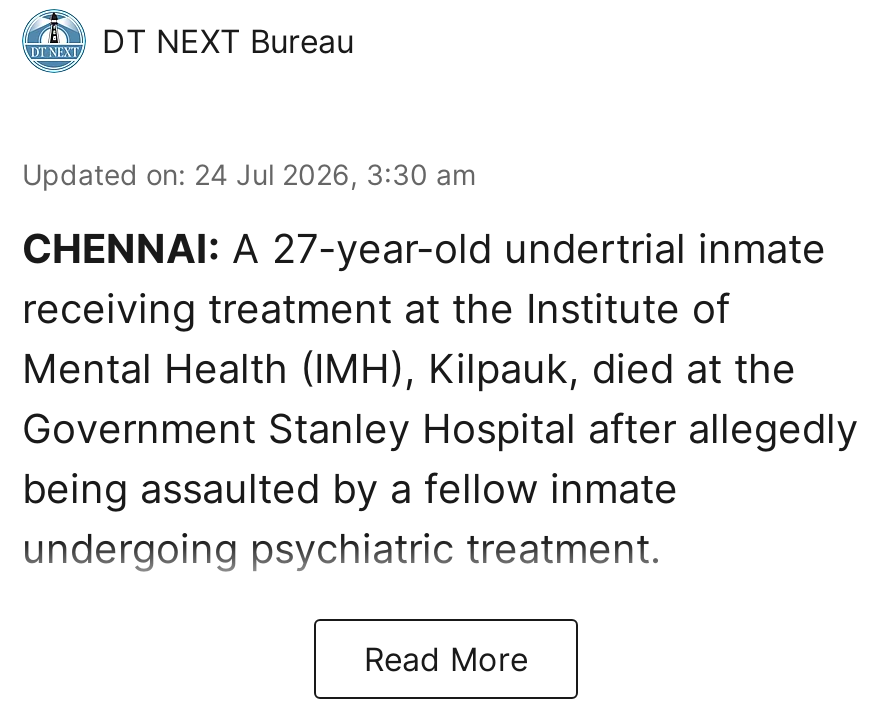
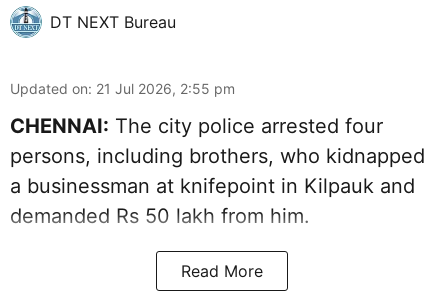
[22,157,476,191] Updated on: 24 Jul 2026, 3:30 am -> [10,80,235,97] Updated on: 21 Jul 2026, 2:55 pm
[22,225,858,573] CHENNAI: A 27-year-old undertrial inmate | receiving treatment at the Institute of | Mental Health (IMH), Kilpauk, died at the | Government Stanley Hospital after allegedly | being assaulted by a fellow inmate | undergoing psychiatric treatment. -> [10,114,425,228] CHENNAI: The city police arrested four | persons, including brothers, who kidnapped | a businessman at knifepoint in Kilpauk and | demanded Rs 50 lakh from him.

